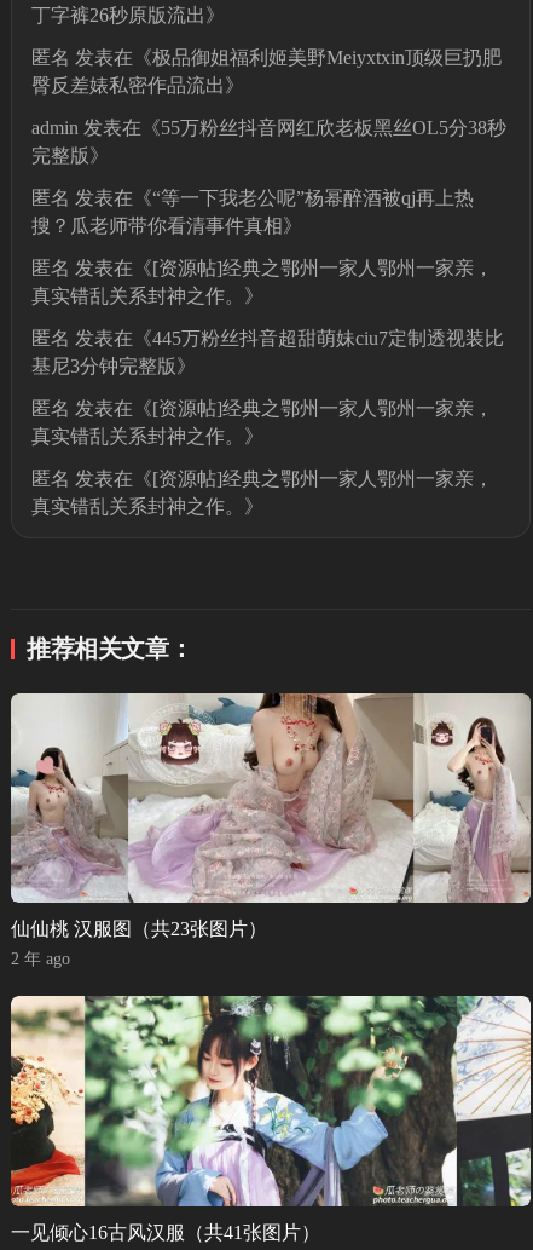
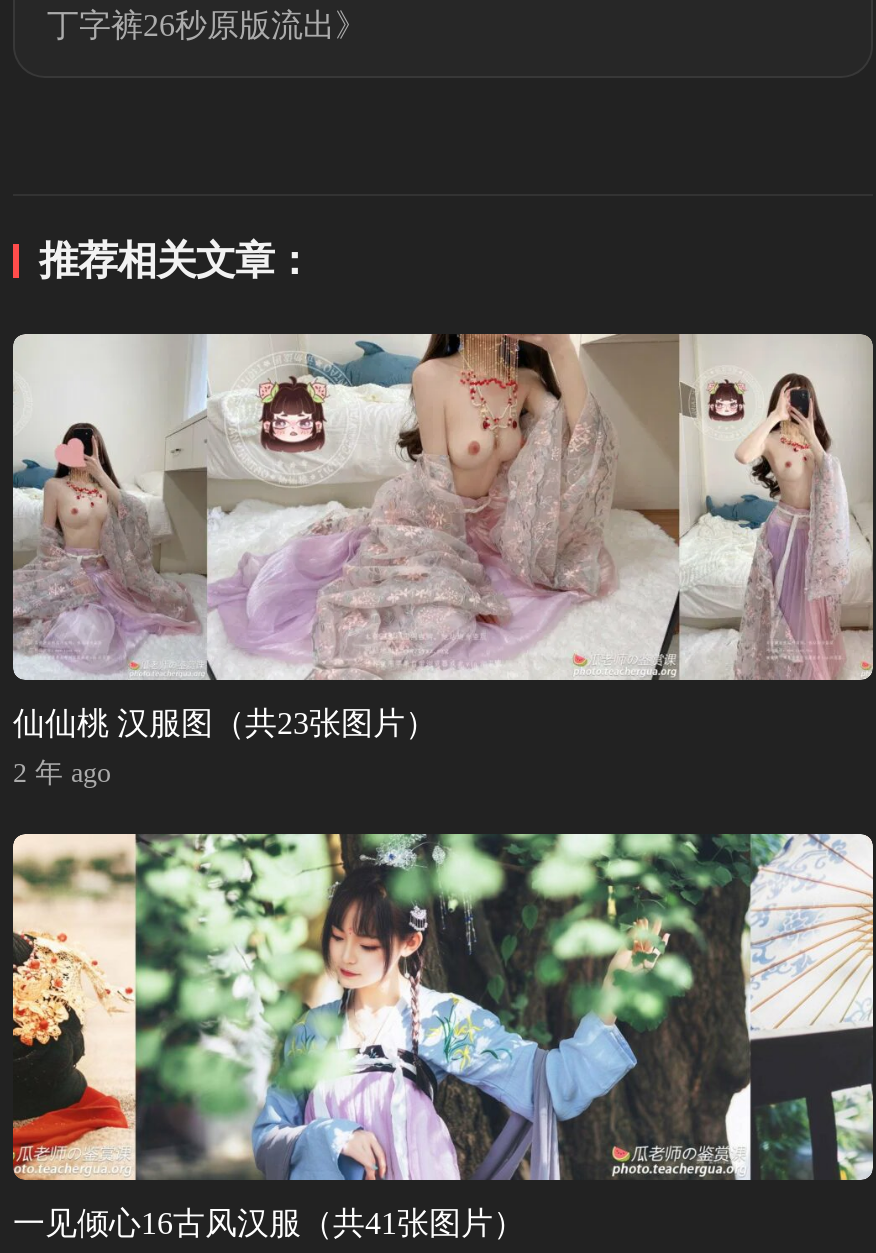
[31,47,506,517] 匿名发表在《极品御姐福利姬美野Meiyxtxin顶级巨扔肥 | 臀反差婊私密作品流出》 | admin发表在《55万粉丝抖音网红欣老板黑丝OL5分38秒 | 完整版》 | 匿名发表在《“等一下我老公呢”杨幂醉酒被qj再上热 | 搜？瓜老师带你看清事件真相》 | 匿名发表在《[资源帖]经典之鄂州一家人鄂州一家亲， | 真实错乱关系封神之作。》 | 匿名发表在《445万粉丝抖音超甜萌妹ciu7定制透视装比 | 基尼3分钟完整版》 | 匿名发表在《[资源帖]经典之鄂州一家人鄂州一家亲， | 真实错乱关系封神之作。》 | 匿名发表在《[资源帖]经典之鄂州一家人鄂州一家亲， | 真实错乱关系封神之作。》 -> none

